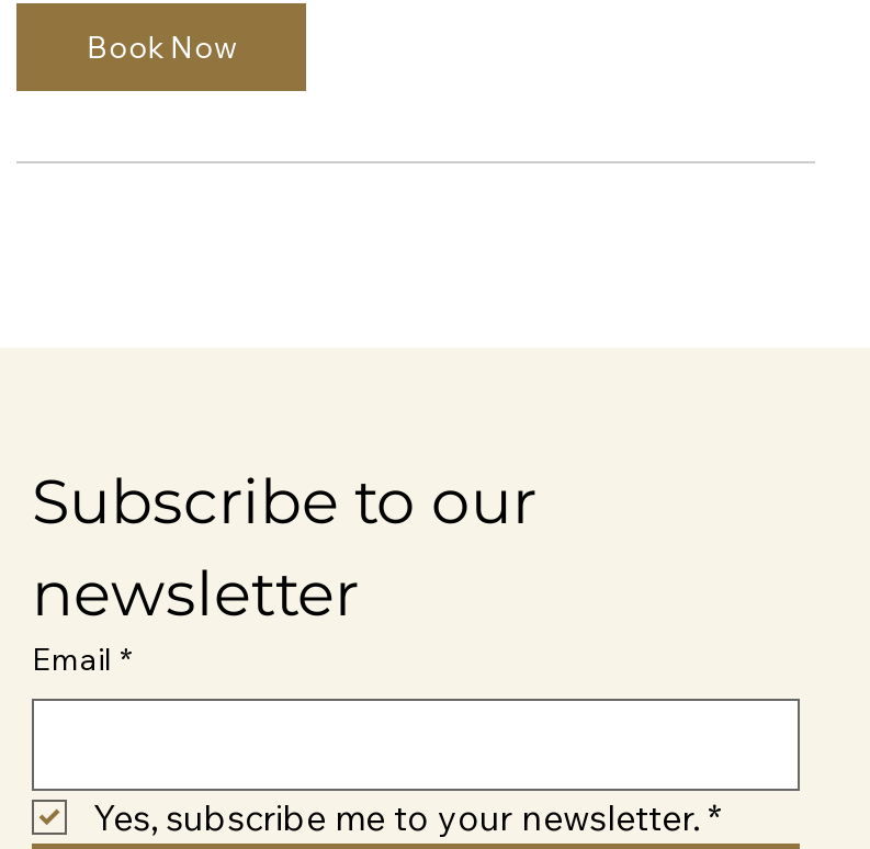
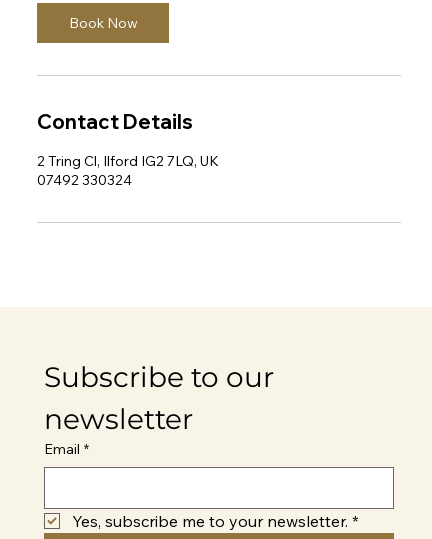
none -> [37,109,219,189] Contact Details | 2 Tring Cl, Ilford IG2 7LQ, UK | 07492 330324

